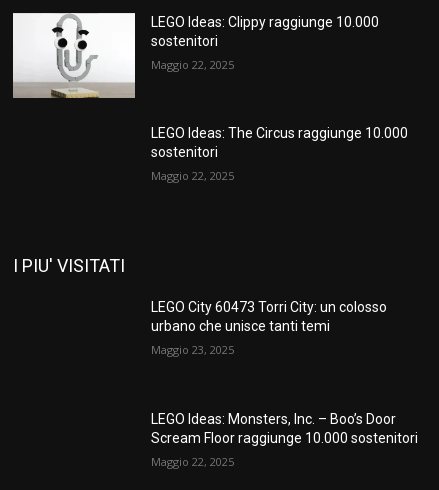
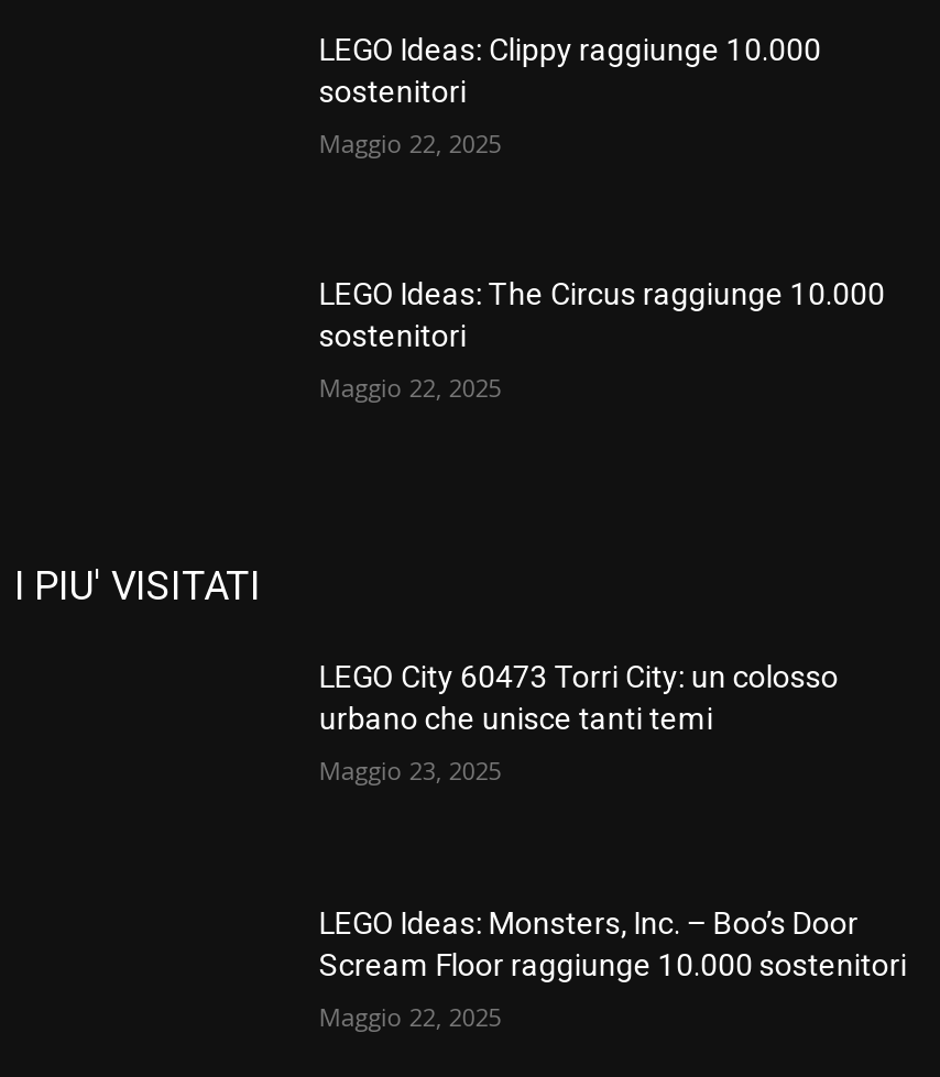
[12,12,136,99] [image] -> none

